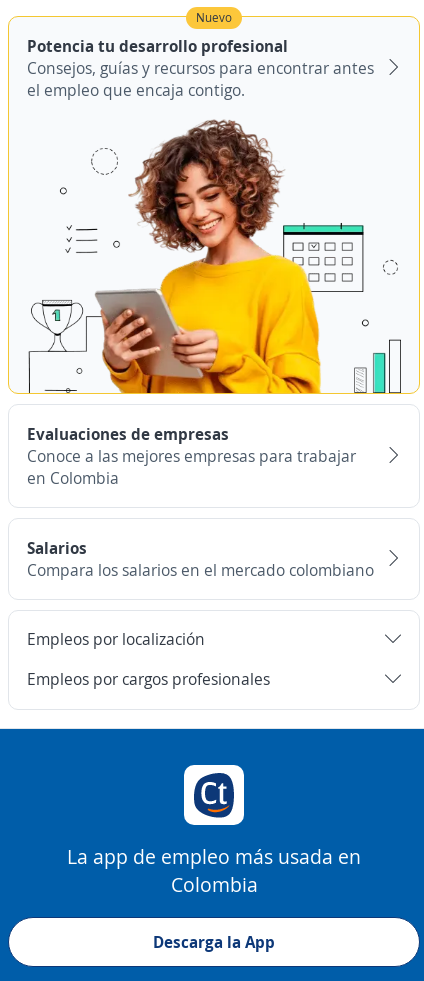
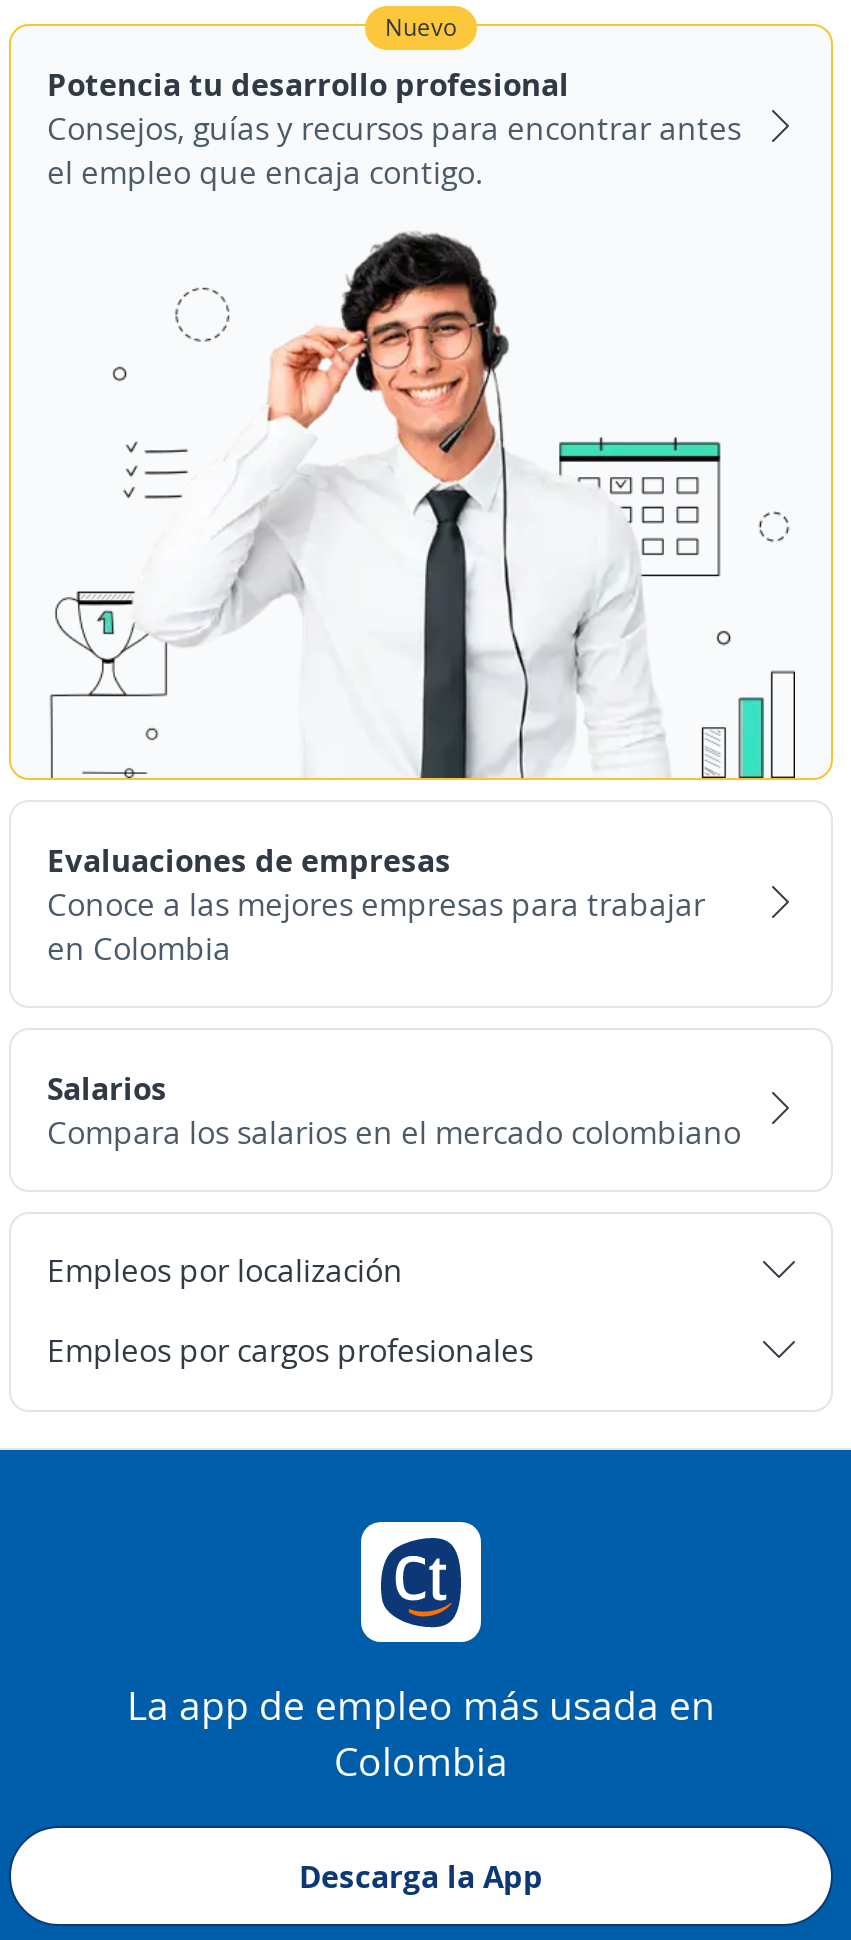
[70,120,324,394] [image] -> [157,234,663,780] [image]

